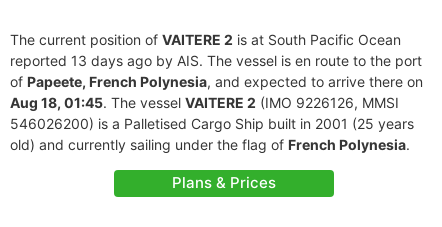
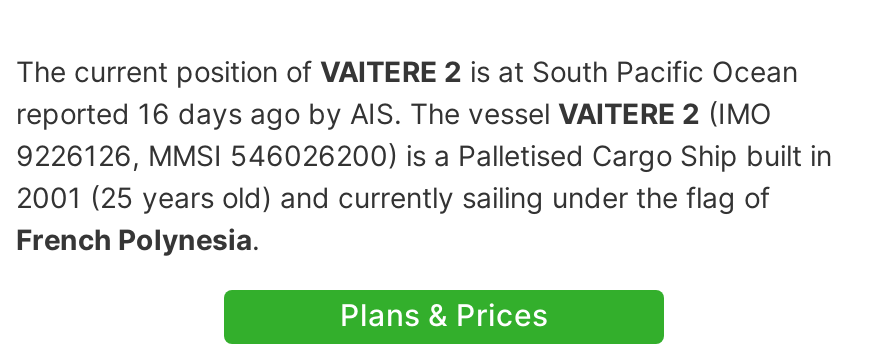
[10,52,423,153] reported 13 days ago by AIS. The vessel is en route to the port | of Papeete, French Polynesia, and expected to arrive there on | Aug 18, 01:45. The vessel VAITERE 2 (IMO 9226126, MMSI | 546026200) is a Palletised Cargo Ship built in 2001 (25 years | old) and currently sailing under the flag of French Polynesia. -> [16,96,832,256] reported 16 days ago by AIS. The vessel VAITERE 2 (IMO | 9226126, MMSI 546026200) is a Palletised Cargo Ship built in | 2001 (25 years old) and currently sailing under the flag of | French Polynesia.

